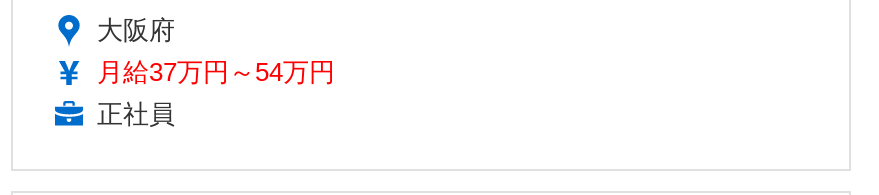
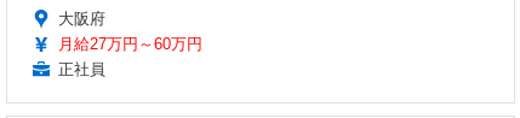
[97,57,335,87] 月給37万円～54万円 -> [58,35,202,53] 月給27万円～60万円

